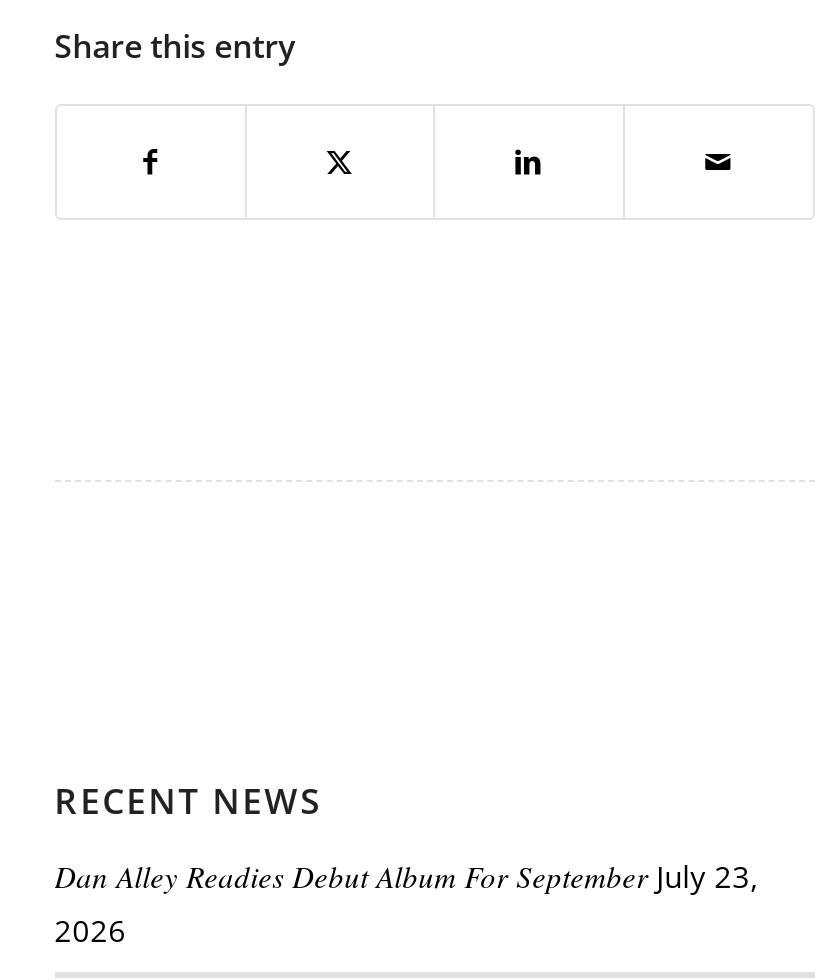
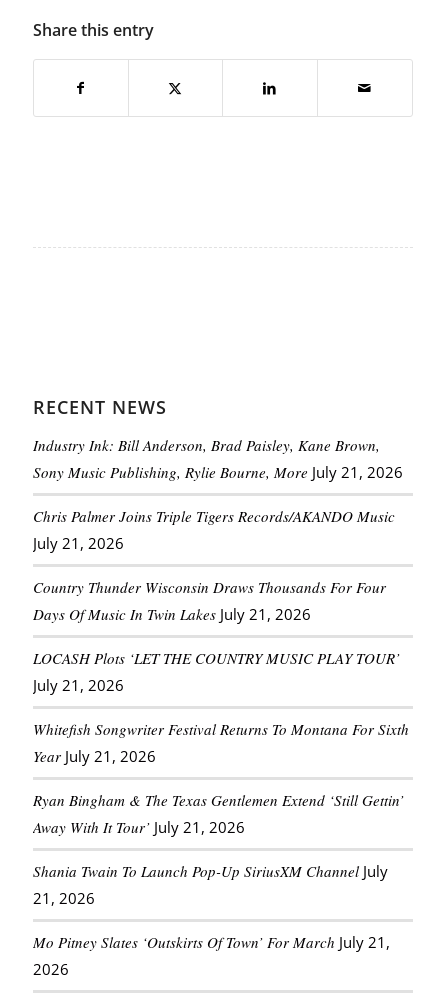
[54,856,758,896] Dan Alley Readies Debut Album For September July 23, -> [33,435,409,952] Industry Ink: Bill Anderson, Brad Paisley, Kane Brown, | Sony Music Publishing, Rylie Bourne, More July 21, 2026 | Chris Palmer Joins Triple Tigers Records/AKANDO Music | July 21, 2026 | Country Thunder Wisconsin Draws Thousands For Four | Days Of Music In Twin Lakes July 21, 2026 | LOCASH Plots ‘LET THE COUNTRY MUSIC PLAY TOUR’ | July 21, 2026 | Whitefish Songwriter Festival Returns To Montana For Sixth | Year July 21, 2026 | Ryan Bingham & The Texas Gentlemen Extend ‘Still Gettin’ | Away With It Tour’ July 21, 2026 | Shania Twain To Launch Pop-Up SiriusXM Channel July | 21, 2026 | Mo Pitney Slates ‘Outskirts Of Town’ For March July 21,

